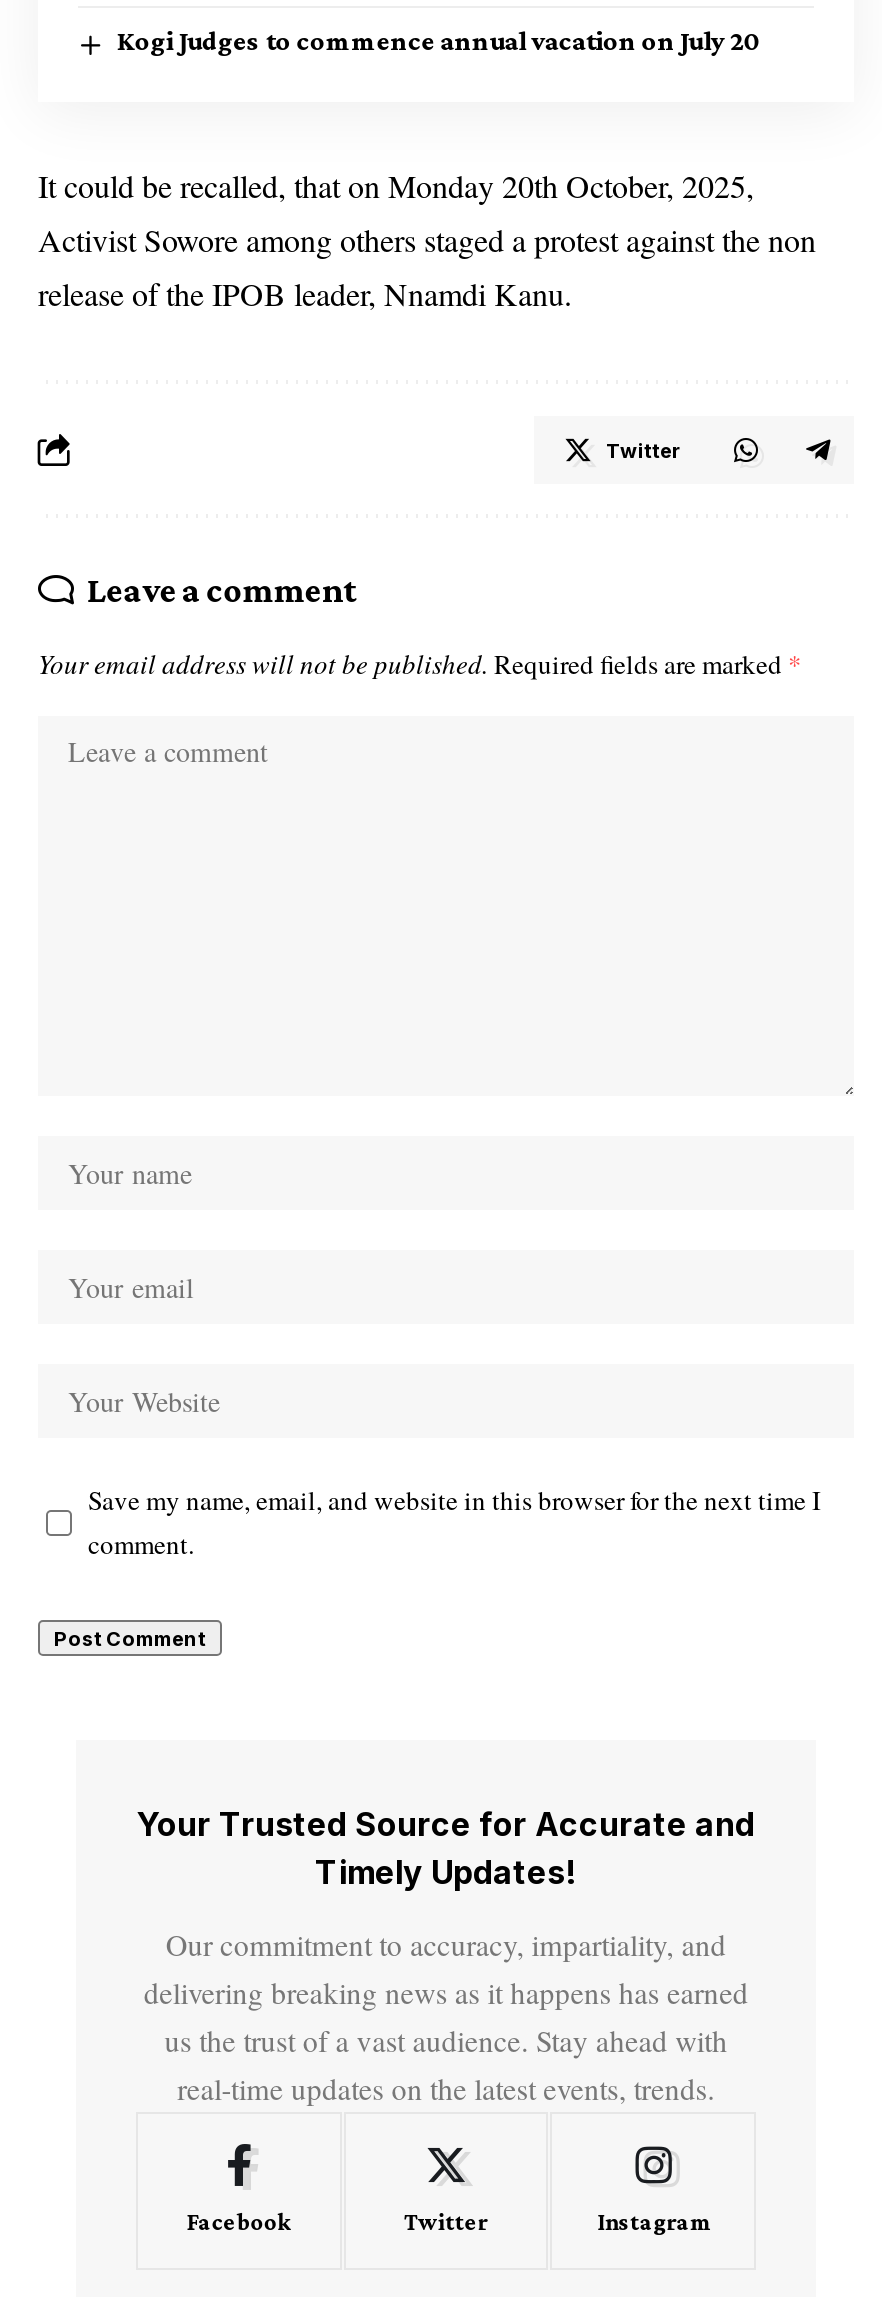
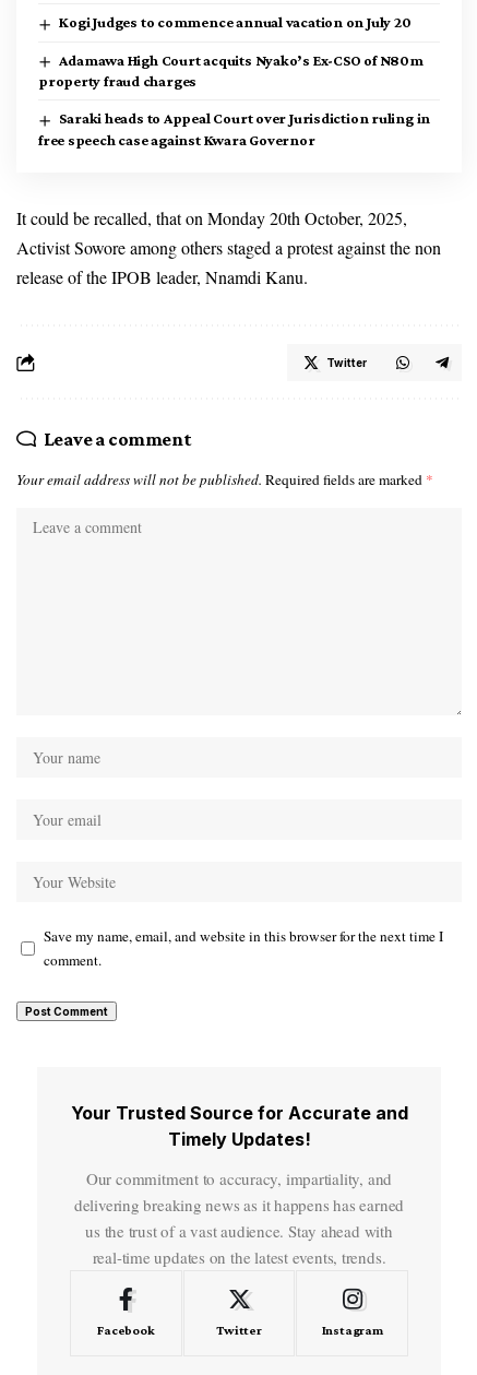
none -> [38,51,430,148] Adamawa High Court acquits Nyako’s Ex-CSO of N80m | property fraud charges | Saraki heads to Appeal Court over Jurisdiction ruling in | free speech case against Kwara Governor

